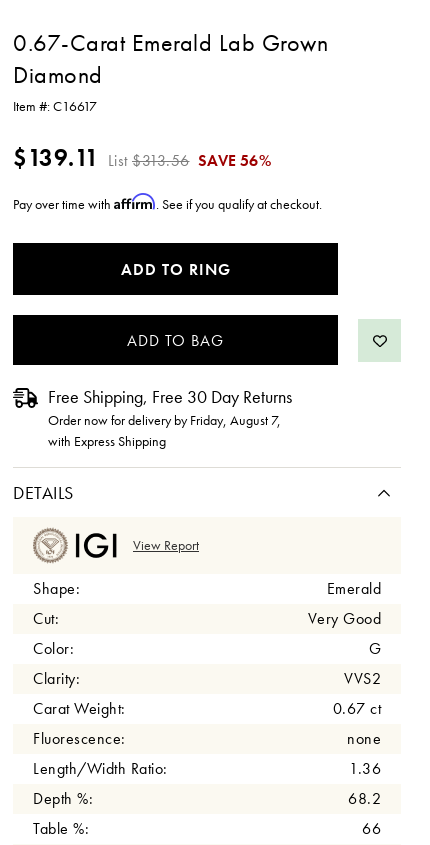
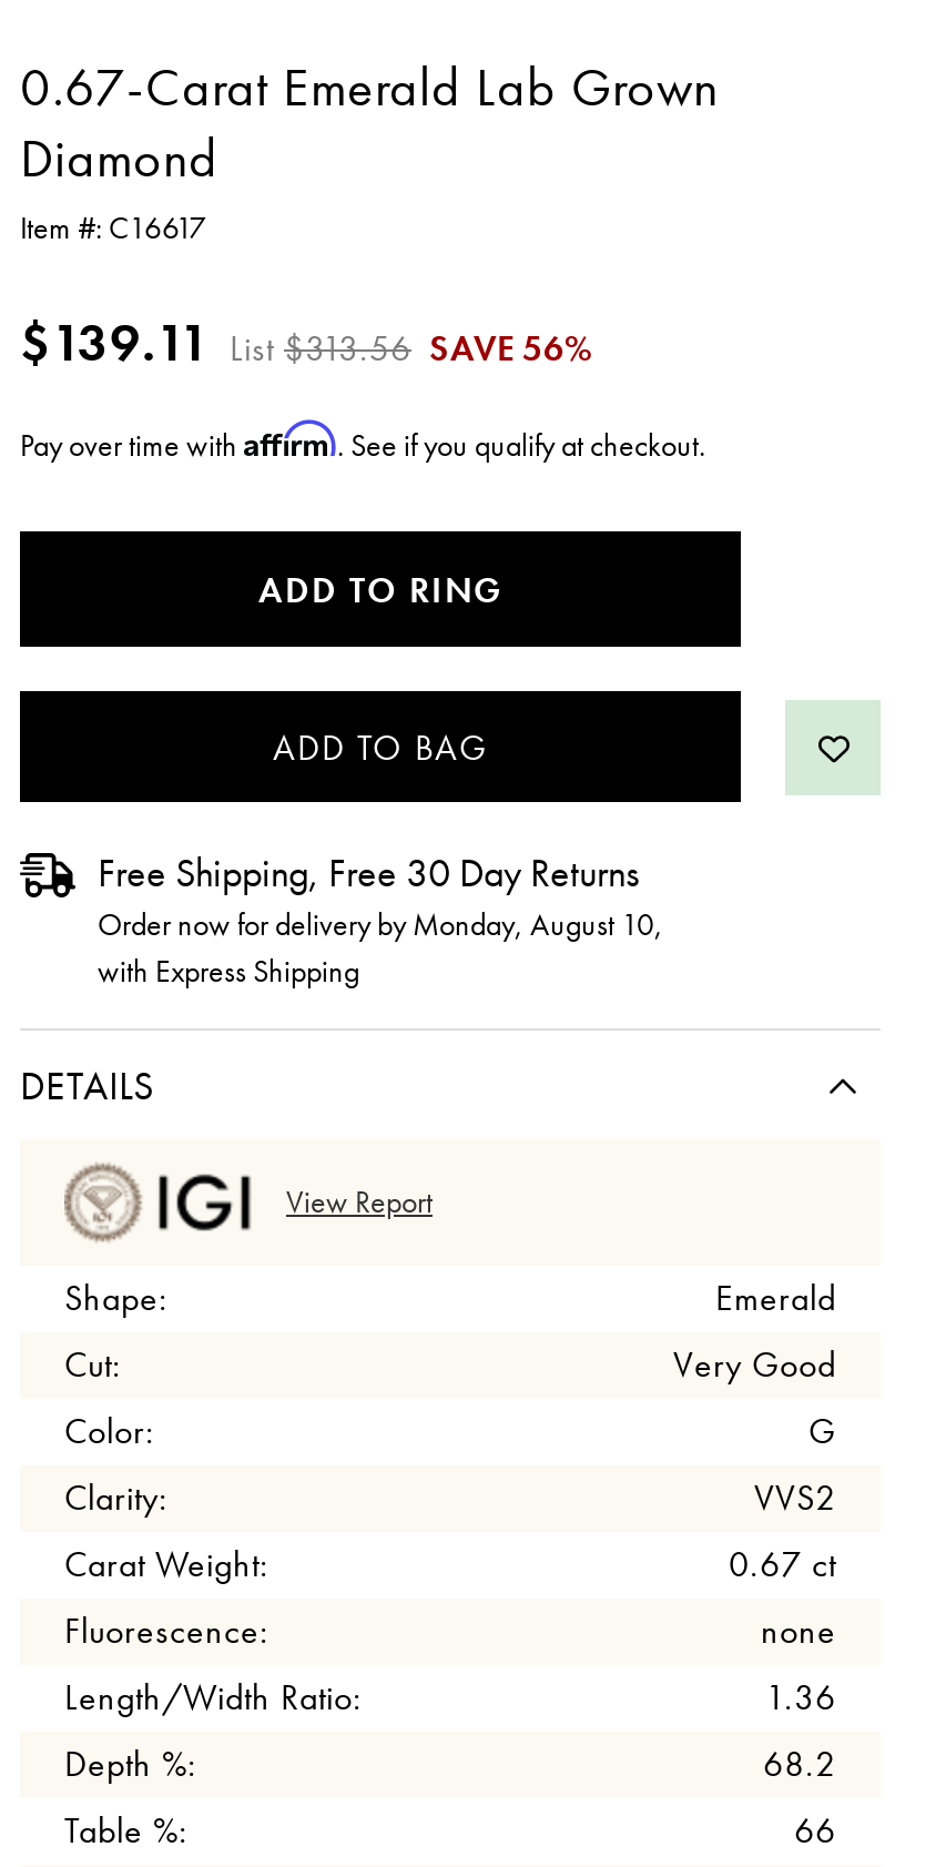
[48,411,281,429] Order now for delivery by Friday, August 7, -> [98,904,663,944] Order now for delivery by Monday, August 10,

